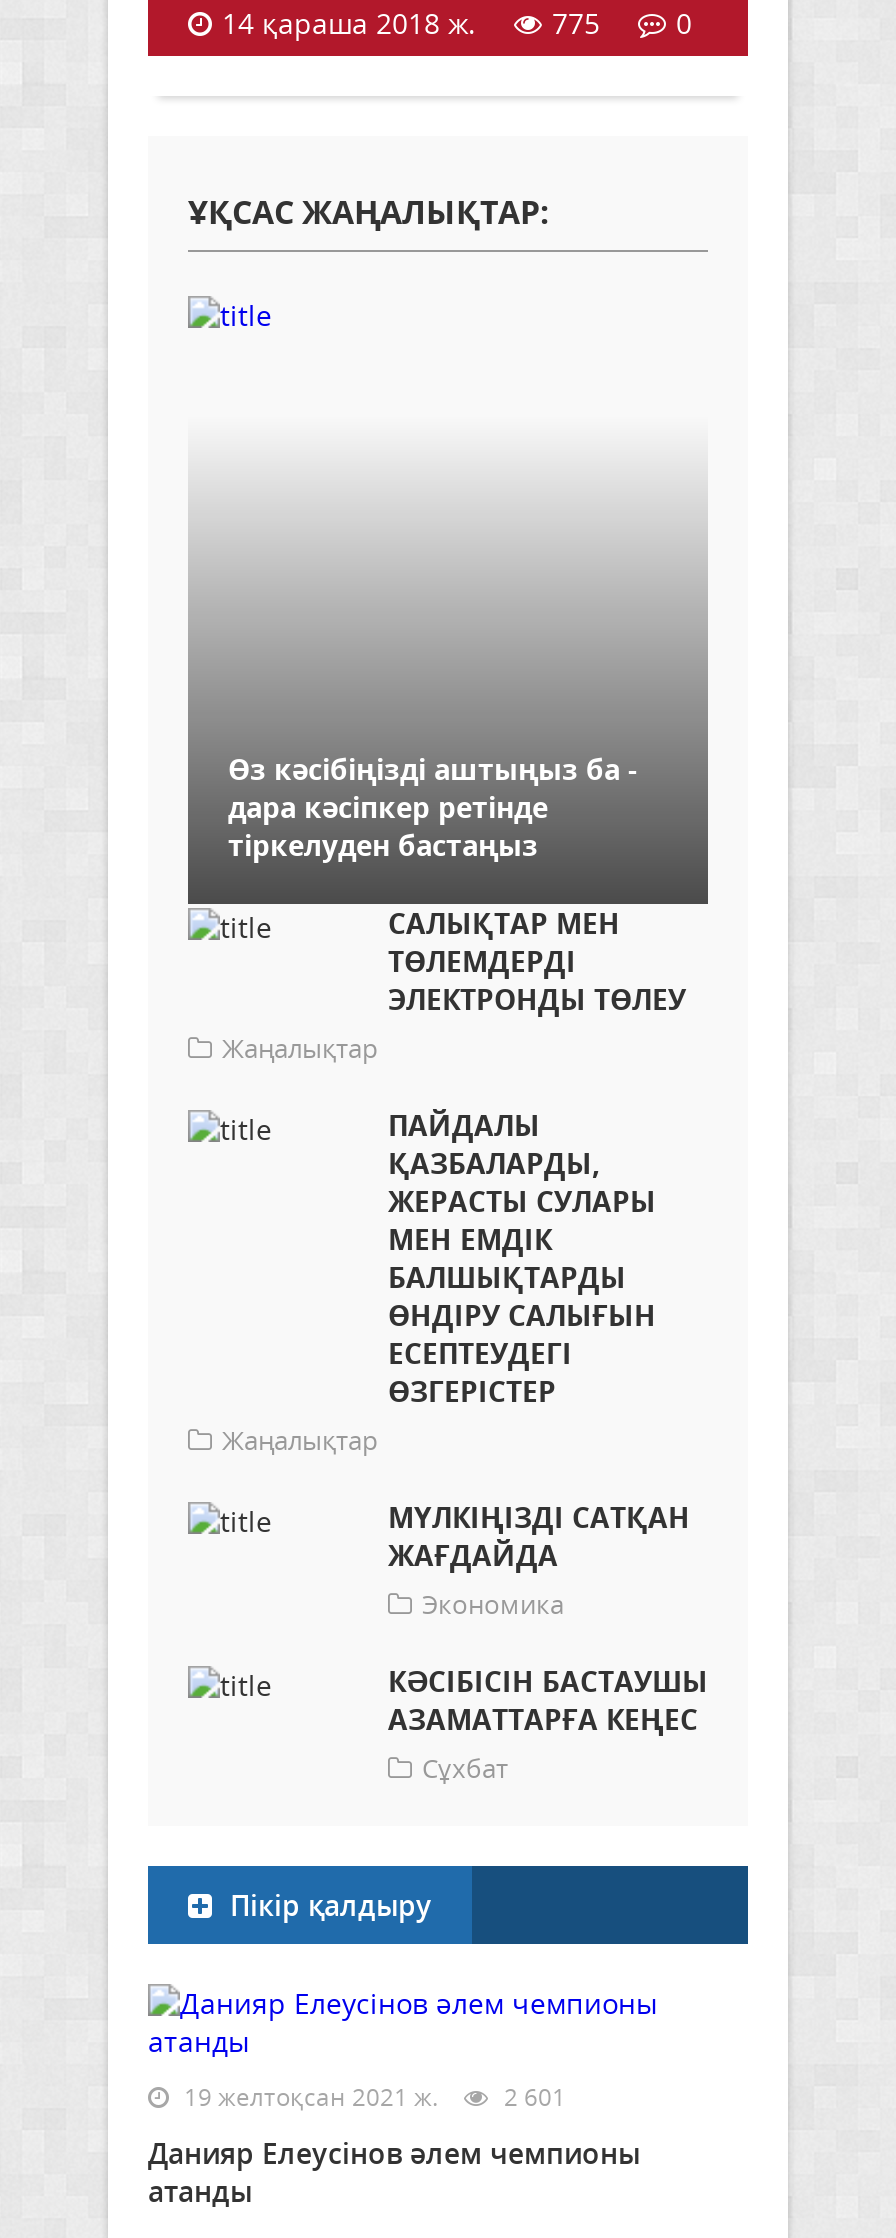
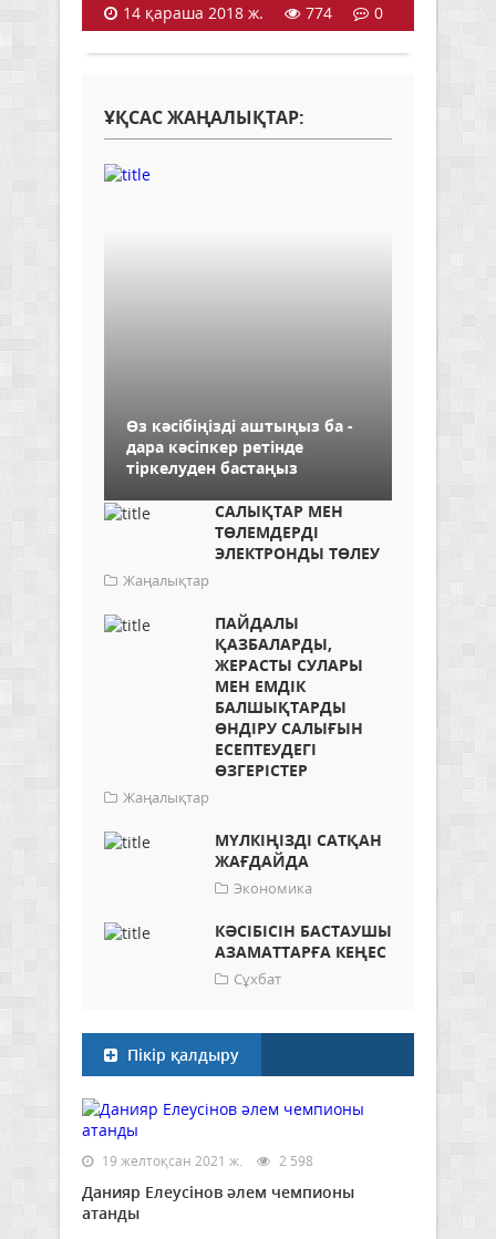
[222,4,692,42] 14 қараша 2018 ж. 775 0 -> [123,2,383,23] 14 қараша 2018 ж. 774 0
[178,2080,566,2114] 19 желтоқсан 2021 ж. 2 601 -> [99,1152,313,1170] 19 желтоқсан 2021 ж. 2 598

